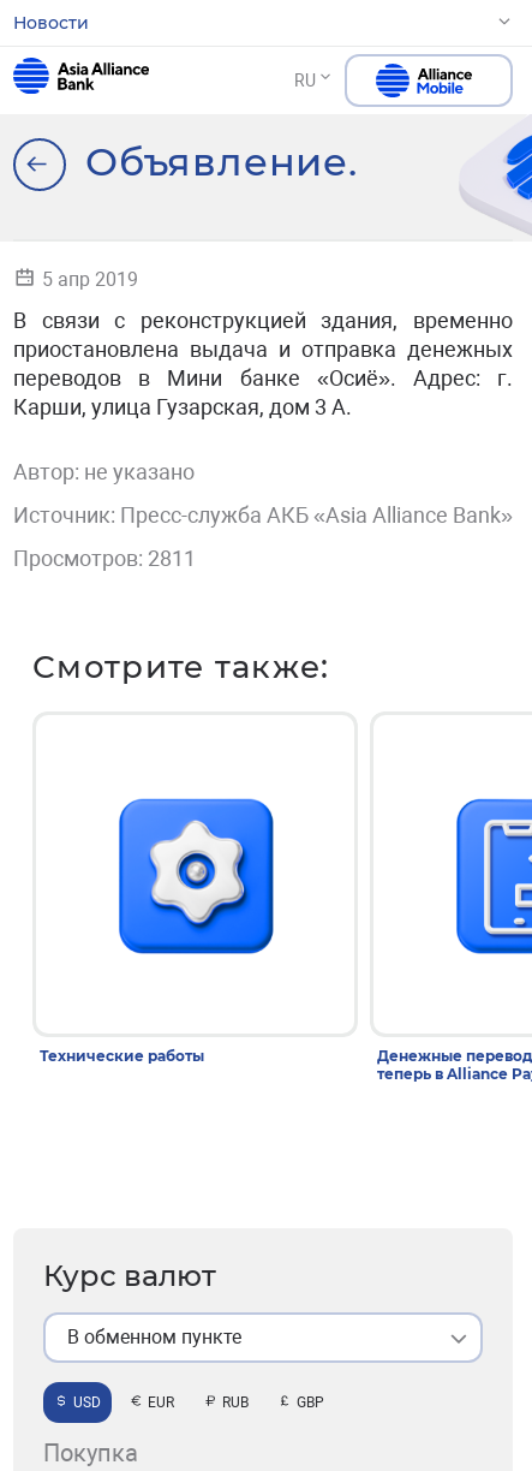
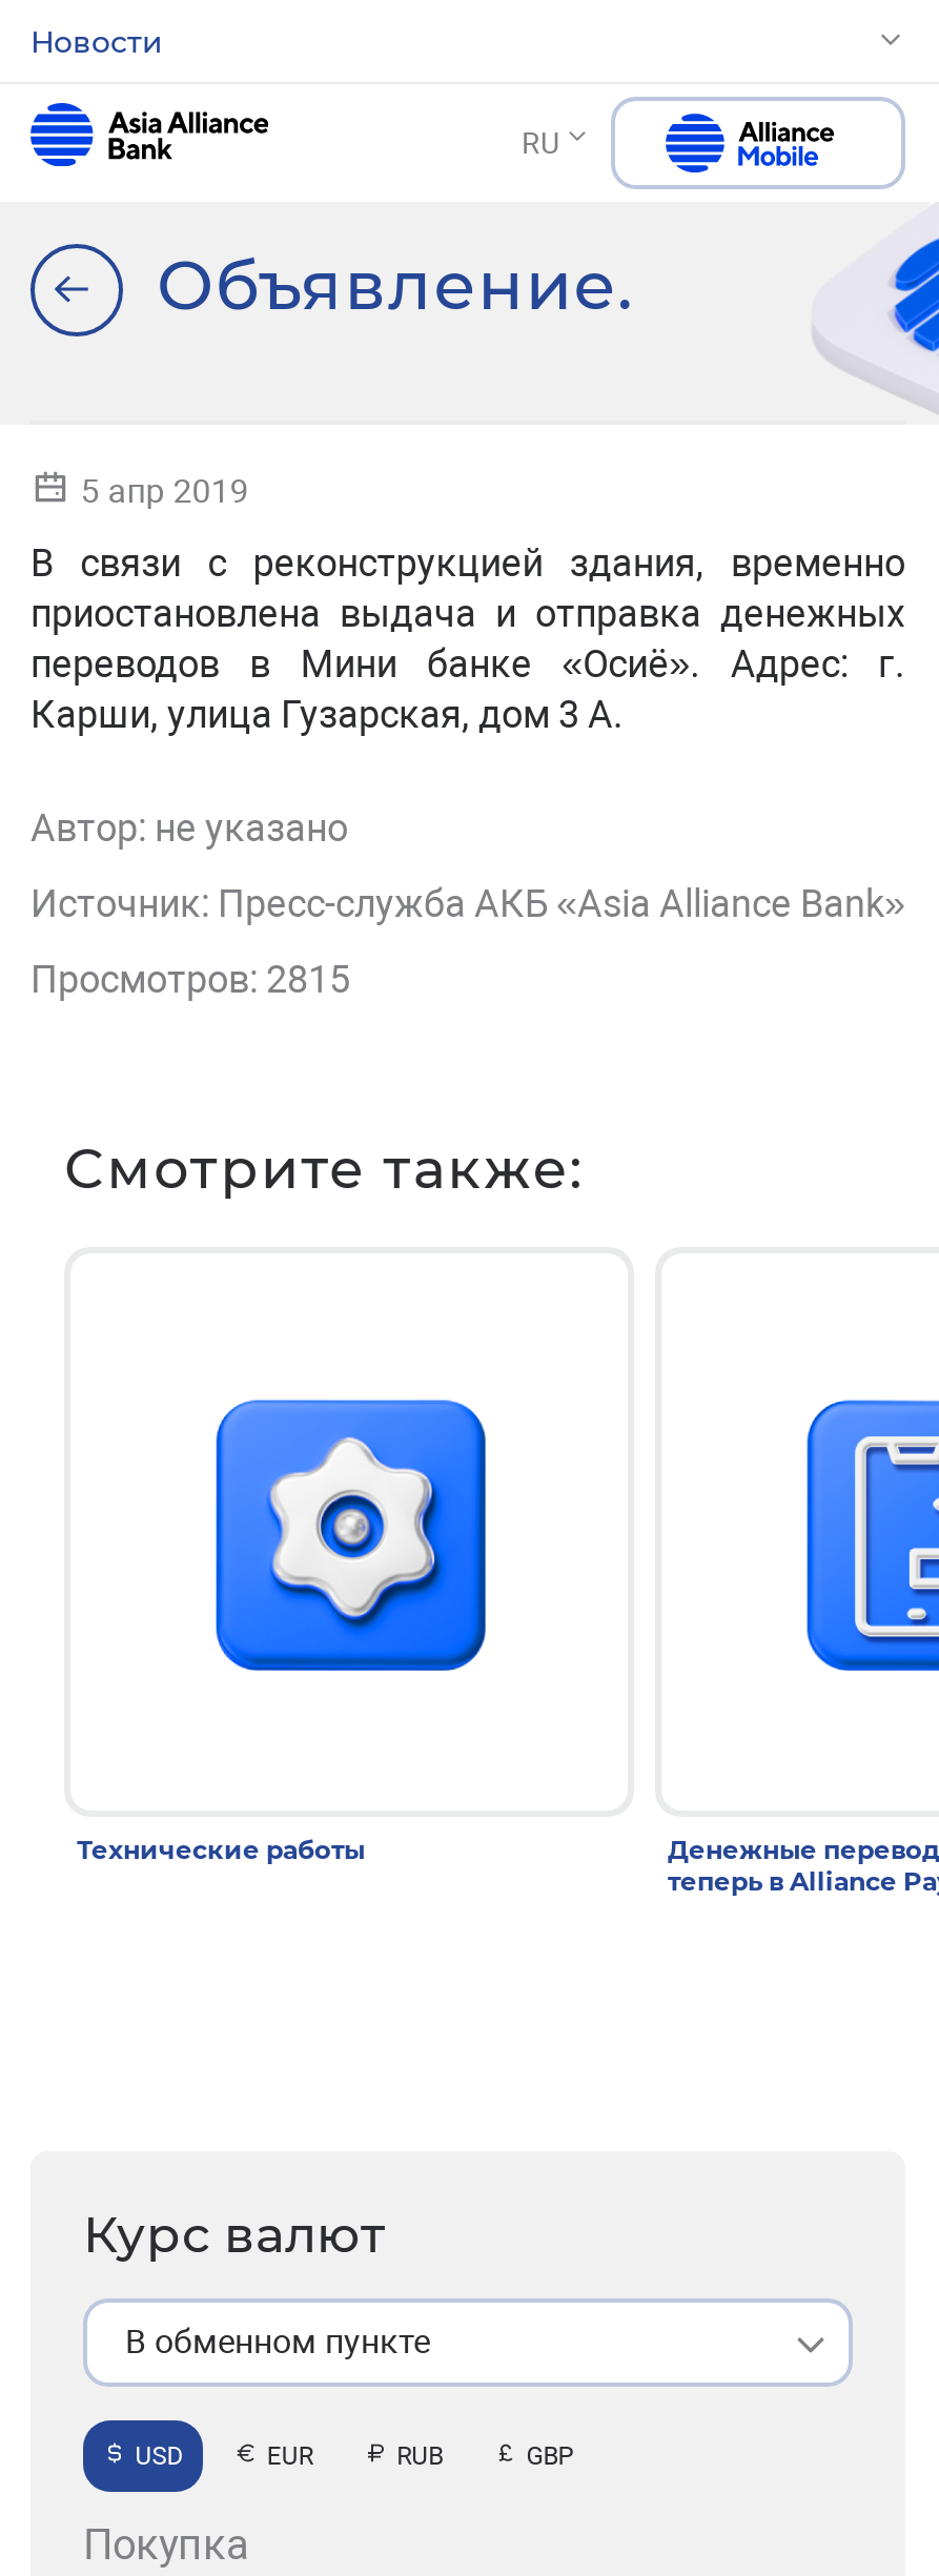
[13,546,196,571] Просмотров: 2811 -> [30,957,350,1001] Просмотров: 2815

